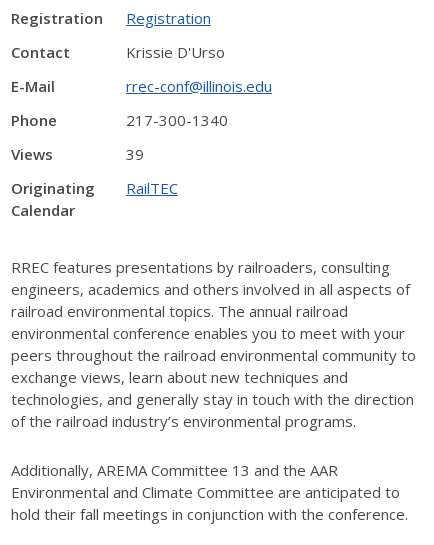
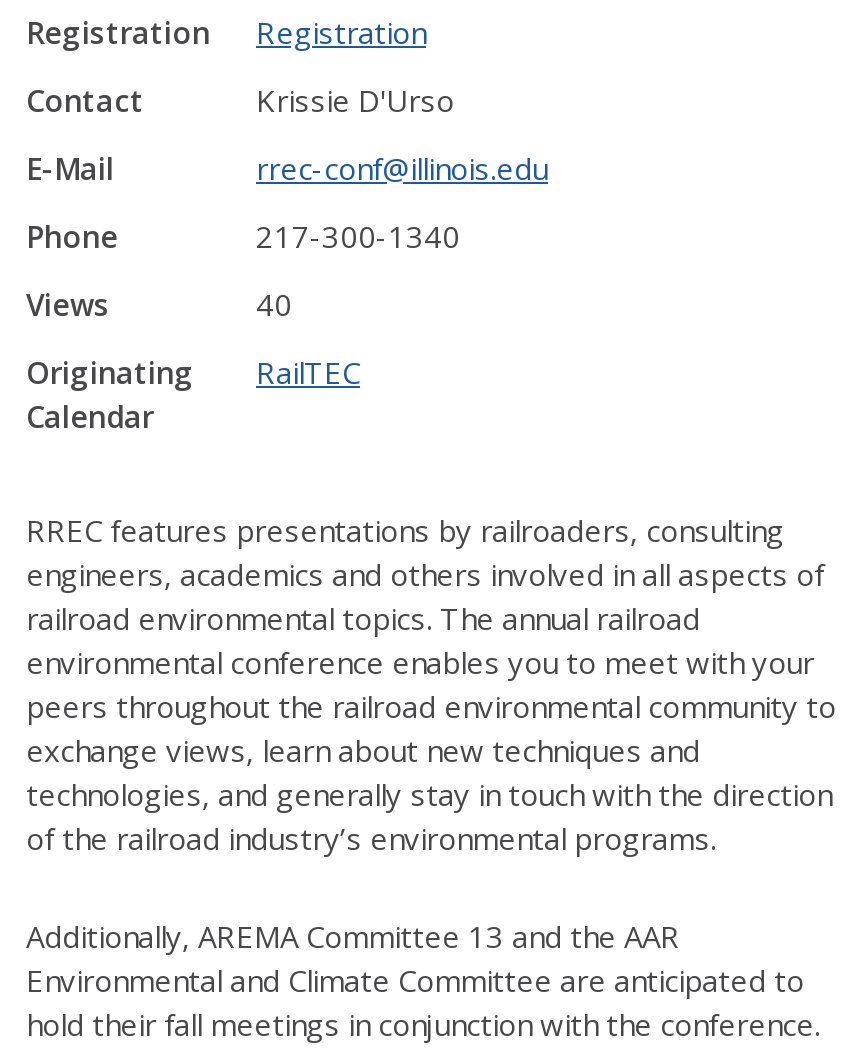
[126,144,144,164] 39 -> [256,285,292,325] 40

